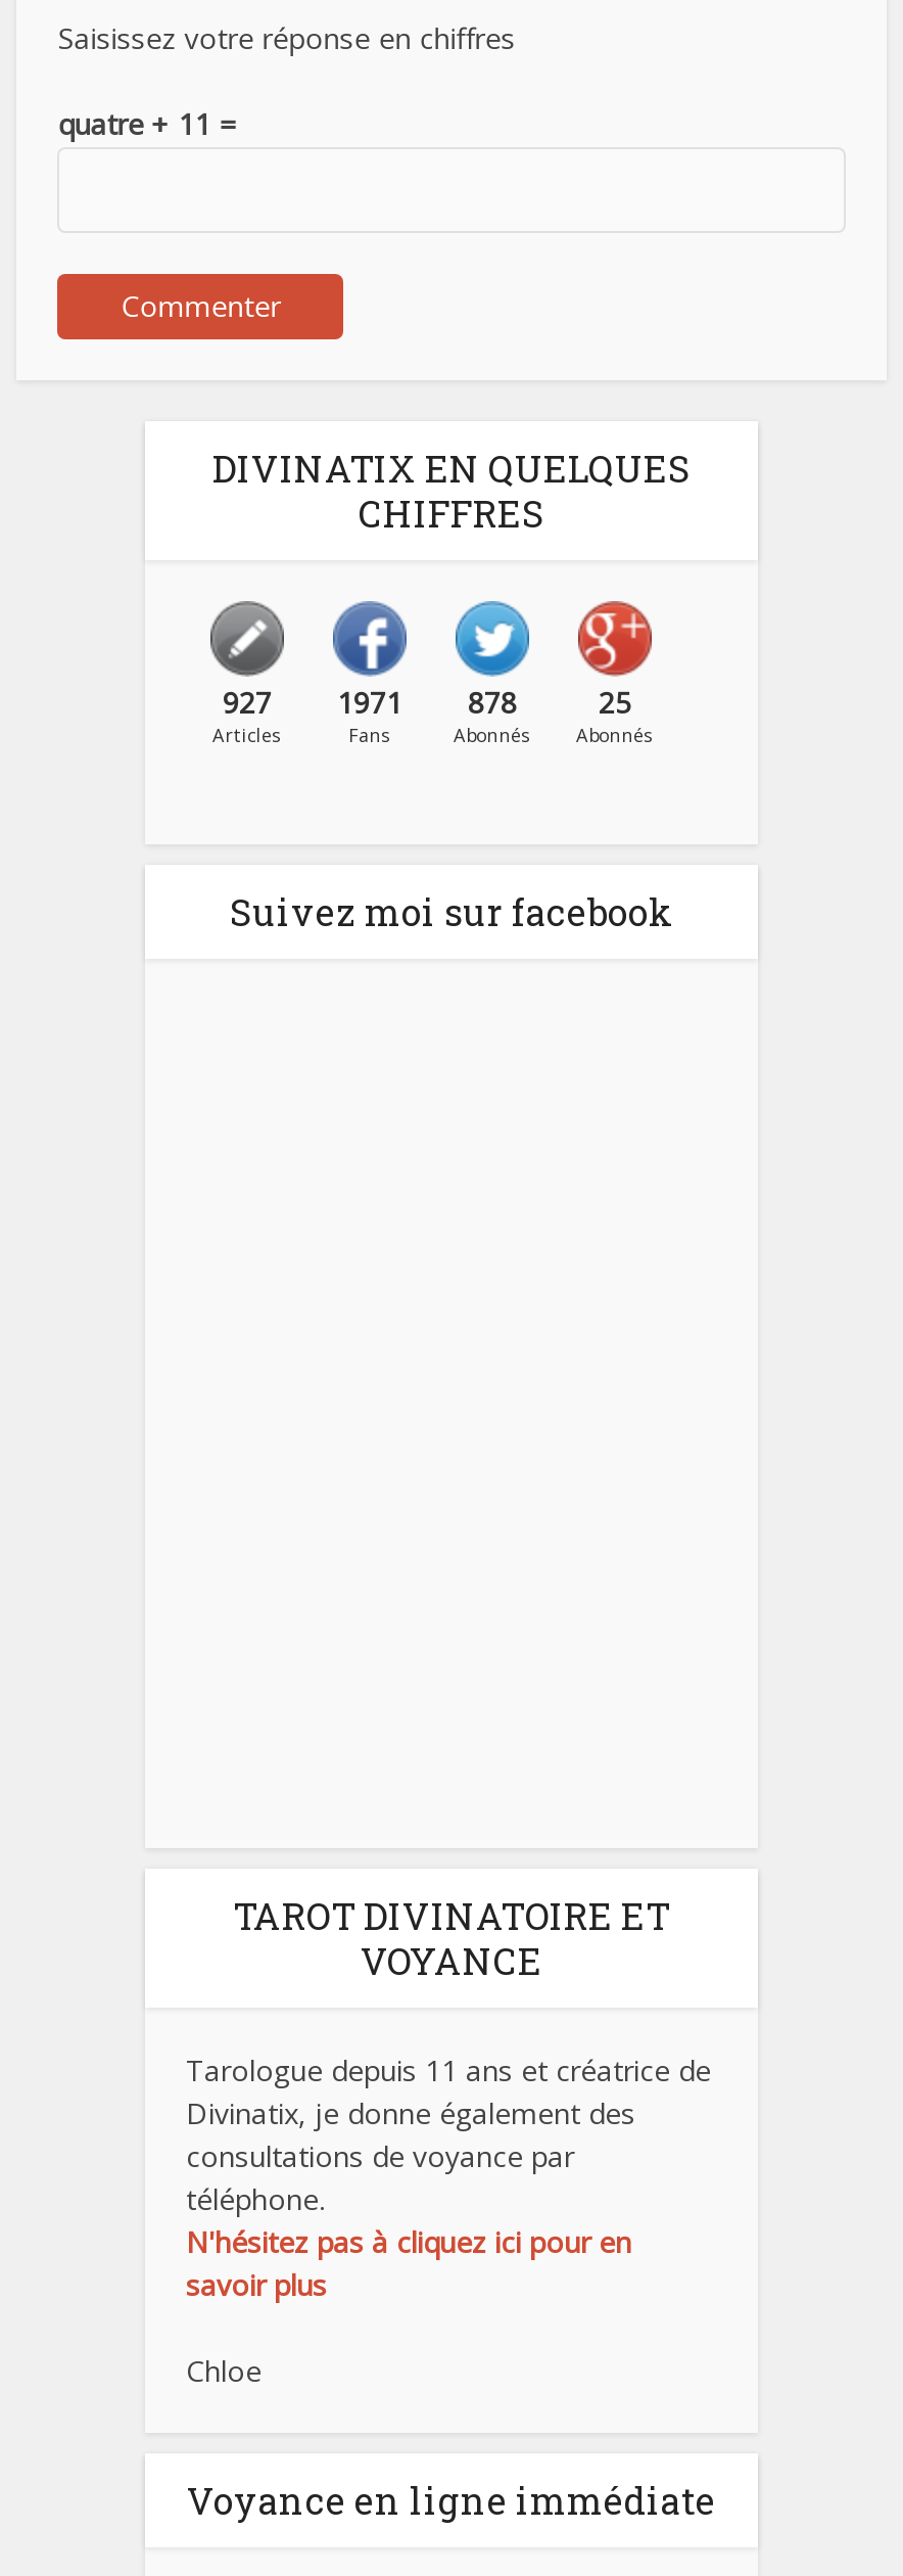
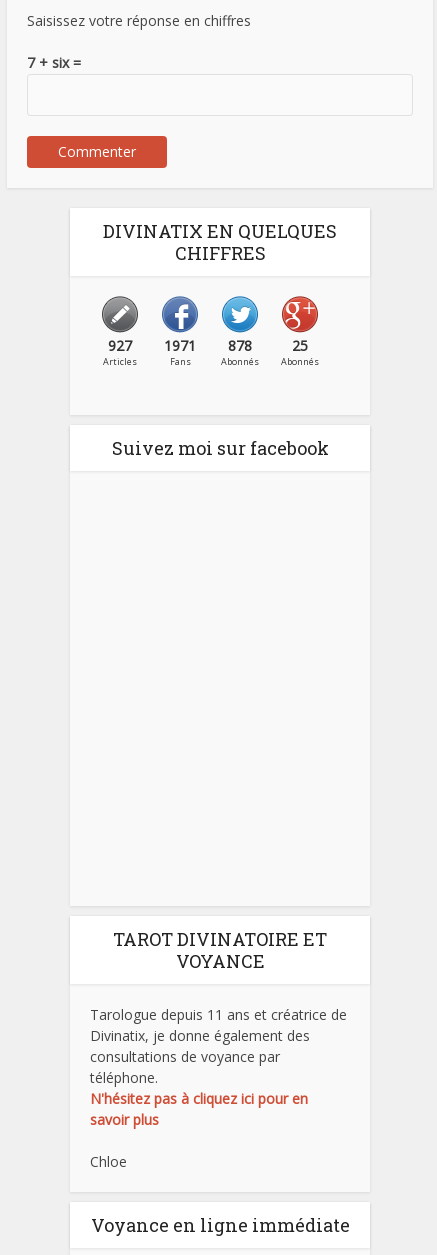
[58,103,235,142] quatre + 11 = -> [27,53,81,72] 7 + six =

